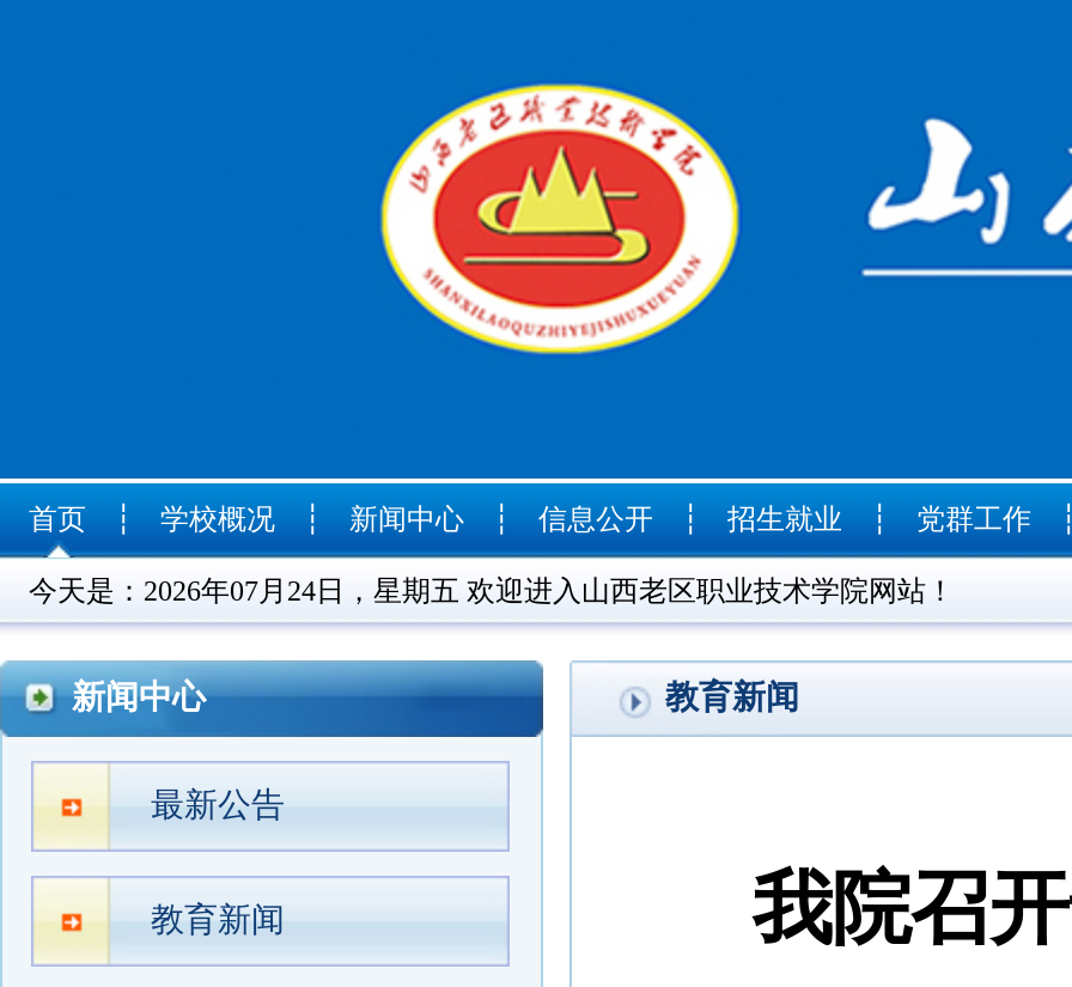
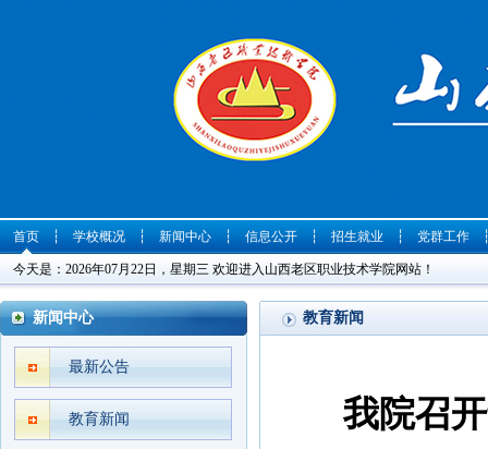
[29,574,955,608] 今天是：2026年07月24日，星期五 欢迎进入山西老区职业技术学院网站！ -> [13,262,435,277] 今天是：2026年07月22日，星期三 欢迎进入山西老区职业技术学院网站！

